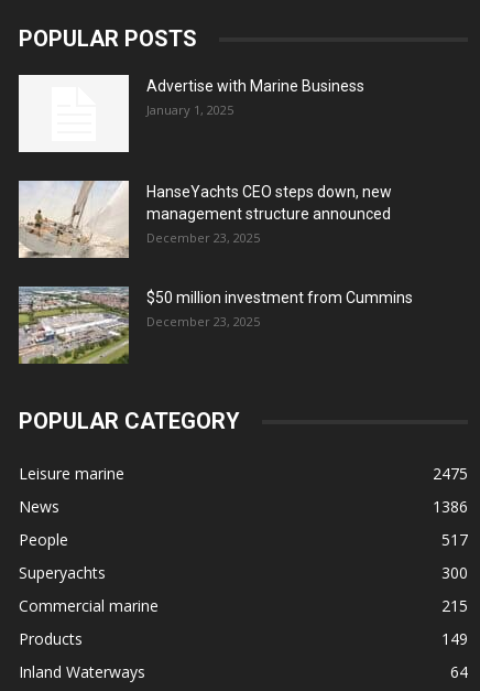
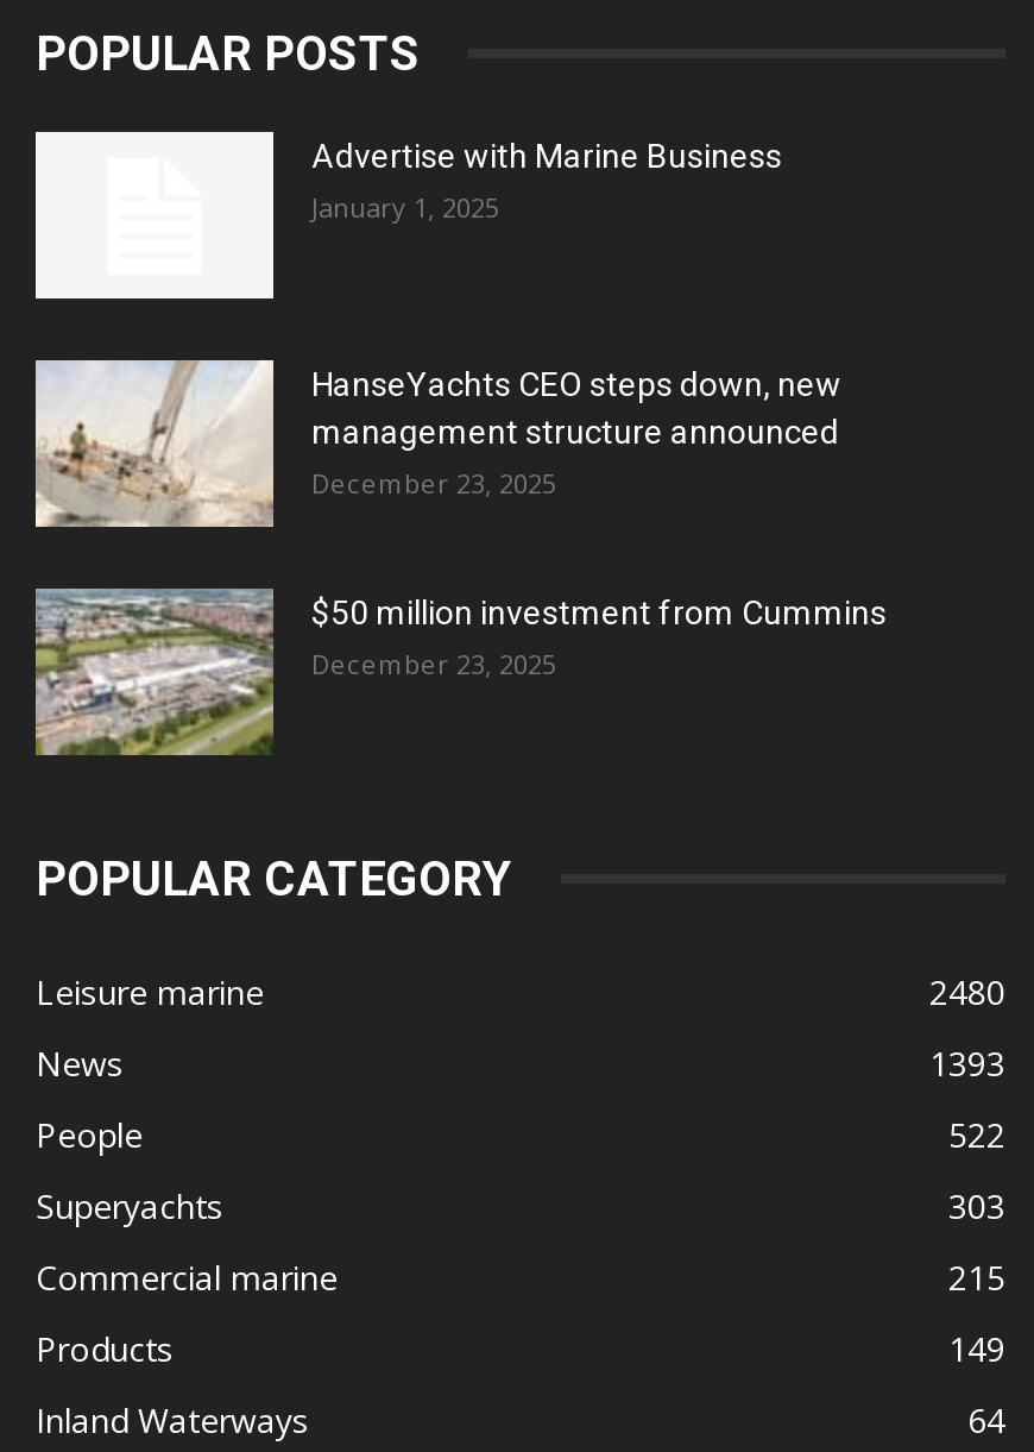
[433,463,468,484] 2475 -> [929,968,1005,1013] 2480
[433,496,468,517] 1386 -> [929,1040,1005,1085] 1393
[441,529,468,550] 517 -> [948,1111,1005,1156] 522
[441,562,468,583] 300 -> [948,1182,1005,1227] 303

